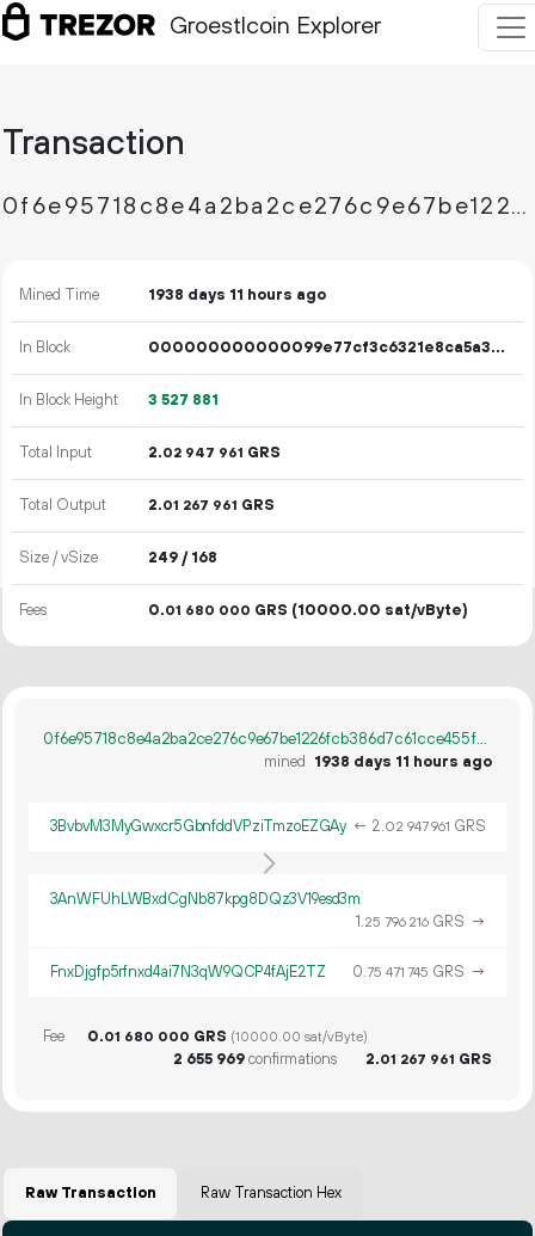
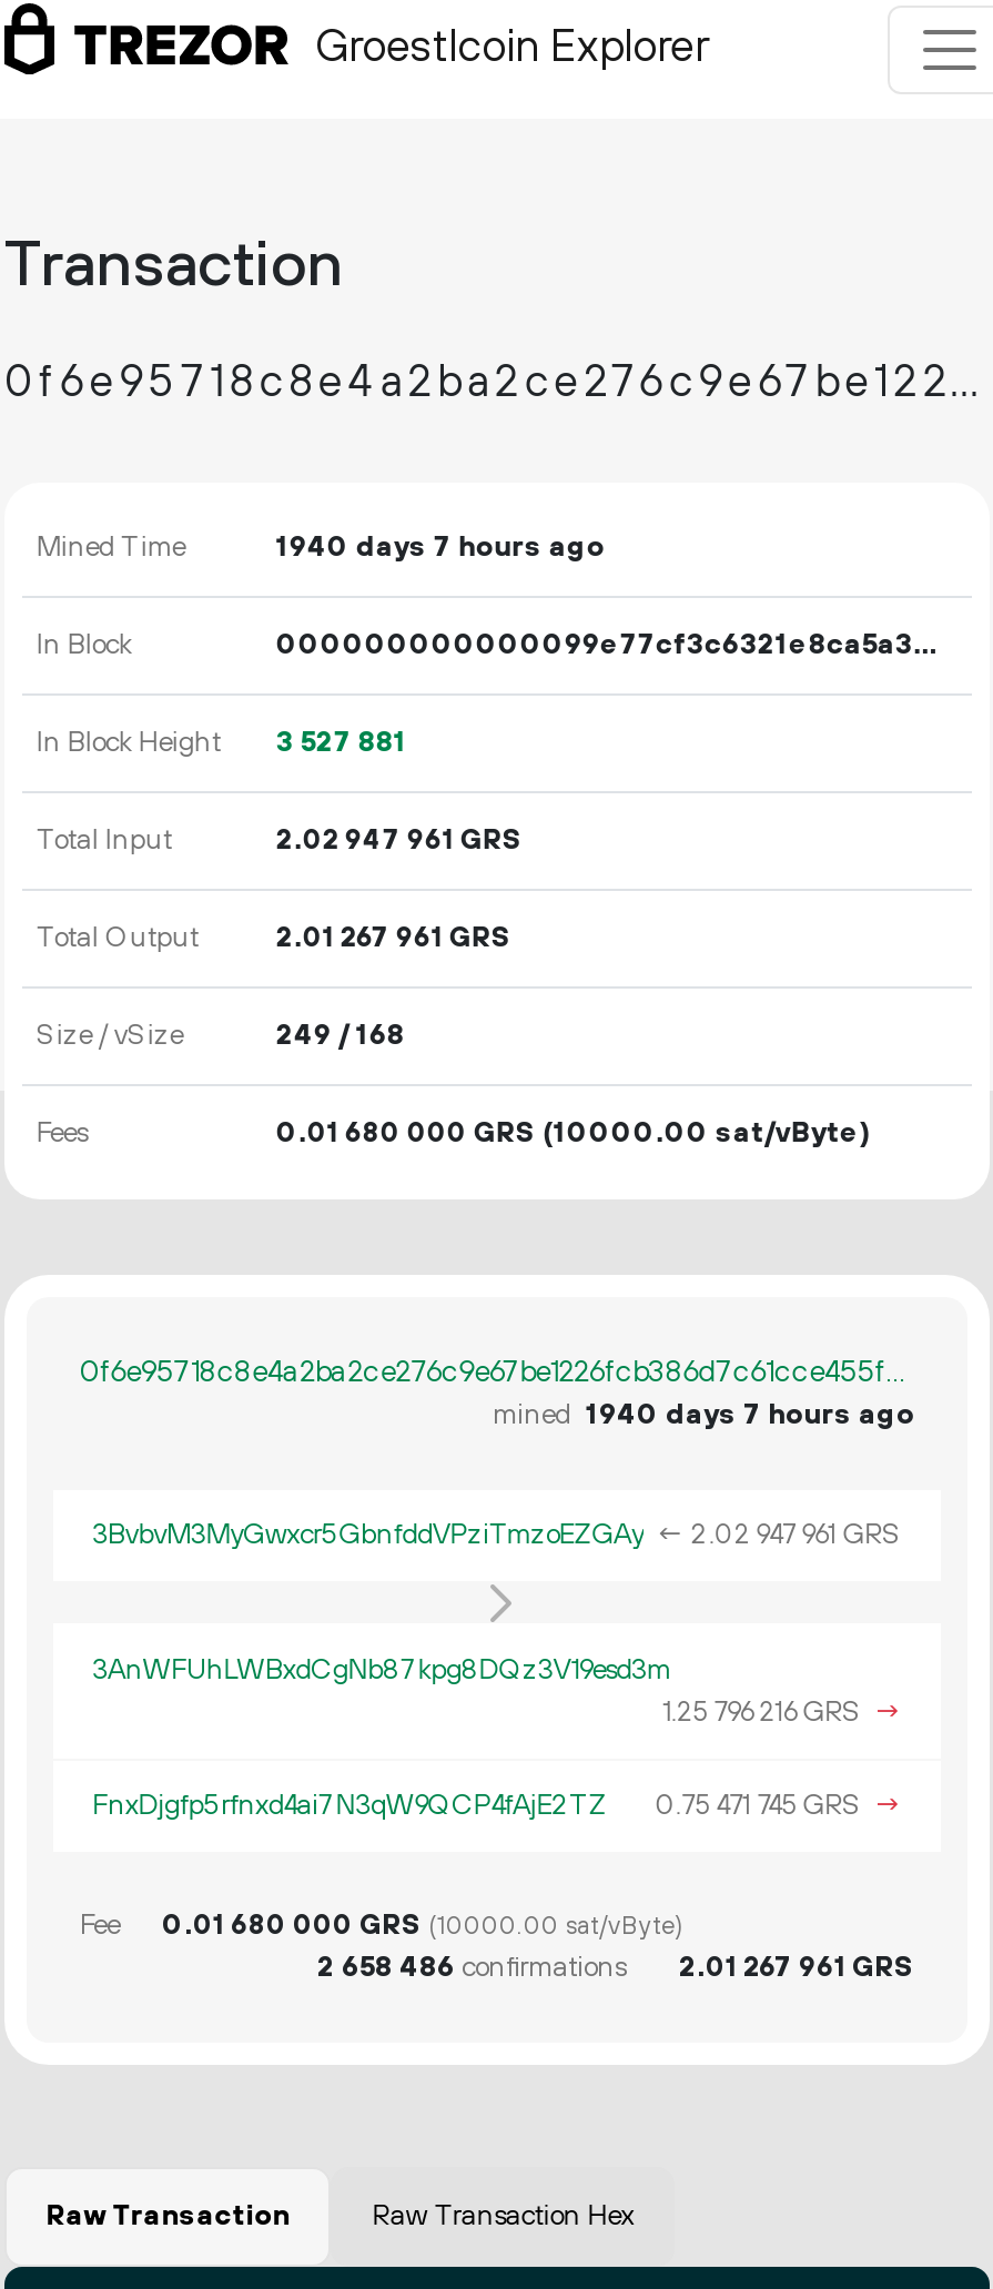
[149,285,326,305] 1938 days 11 hours ago -> [276,529,604,565] 1940 days 7 hours ago
[264,752,492,771] mined 1938 days 11 hours ago -> [493,1397,914,1432] mined 1940 days 7 hours ago
[173,1050,337,1069] 2 655 969 confirmations -> [317,1950,626,1985] 2 658 486 confirmations

